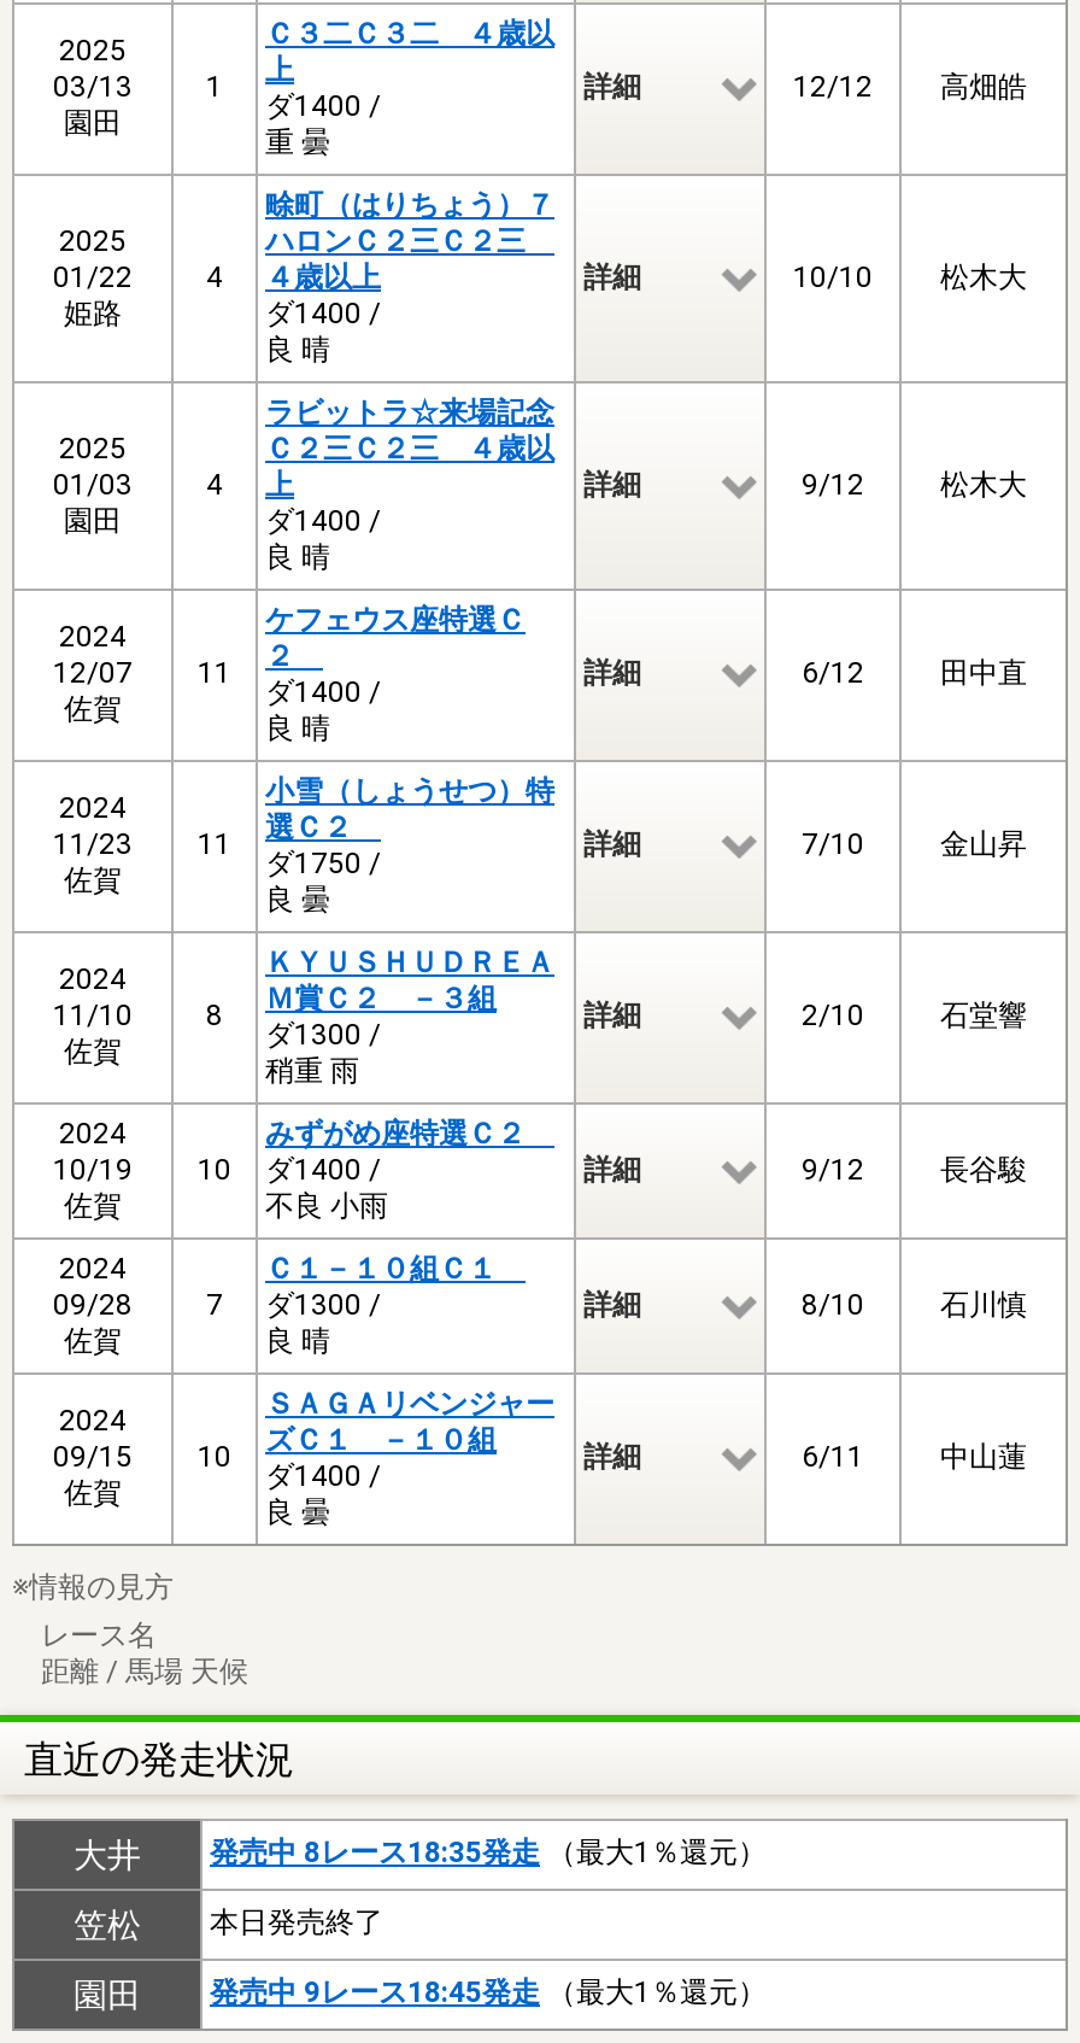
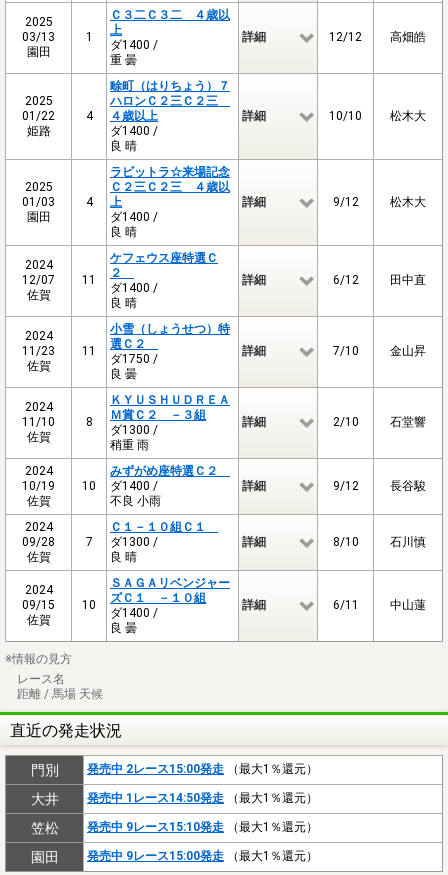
none -> [30,762,318,778] 門別 | 発売中 2レース15:00発走（最大1％還元）
[210,1835,767,1869] 発売中 8レース18:35発走（最大1％還元） -> [87,791,318,805] 発売中 1レース14:50発走（最大1％還元）
[210,1905,383,1939] 本日発売終了 -> [87,820,318,834] 発売中 9レース15:10発走（最大1％還元）
[210,1975,767,2009] 発売中 9レース18:45発走（最大1％還元） -> [87,849,318,863] 発売中 9レース15:00発走（最大1％還元）

